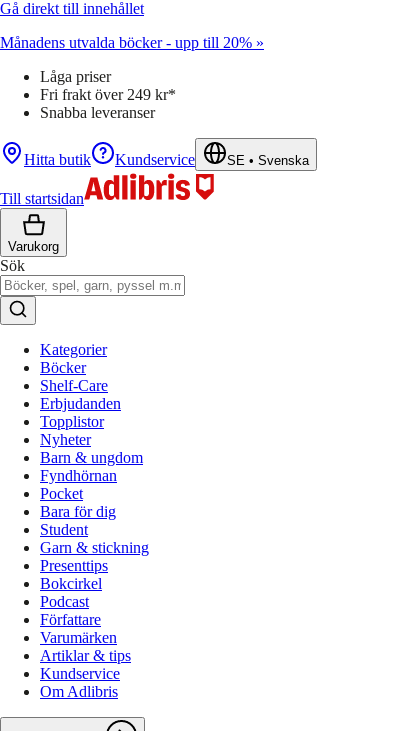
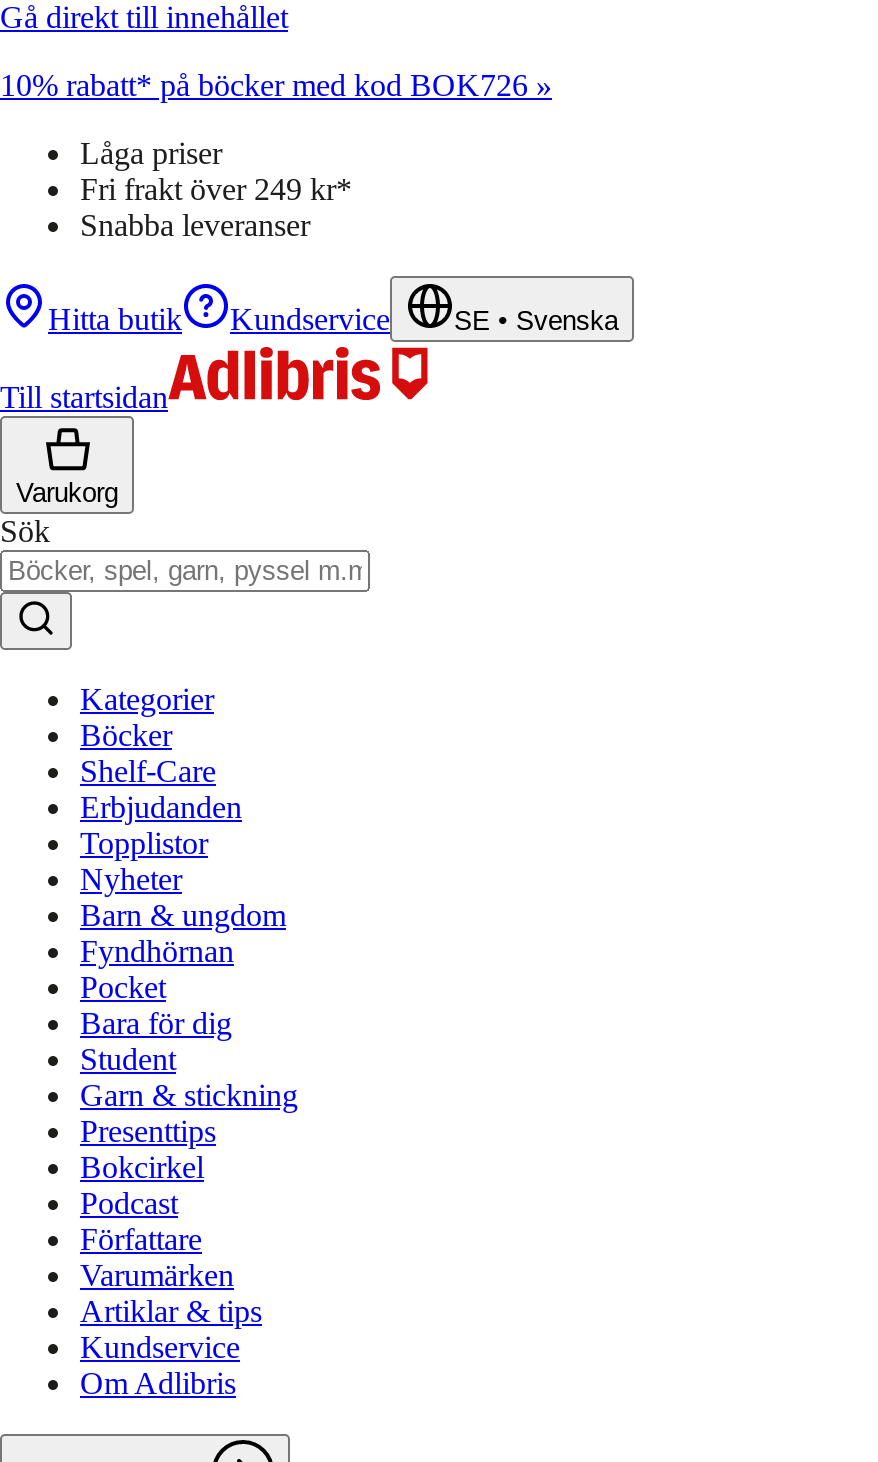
[0,34,264,51] Månadens utvalda böcker - upp till 20% » -> [0,68,552,102] 10% rabatt* på böcker med kod BOK726 »

